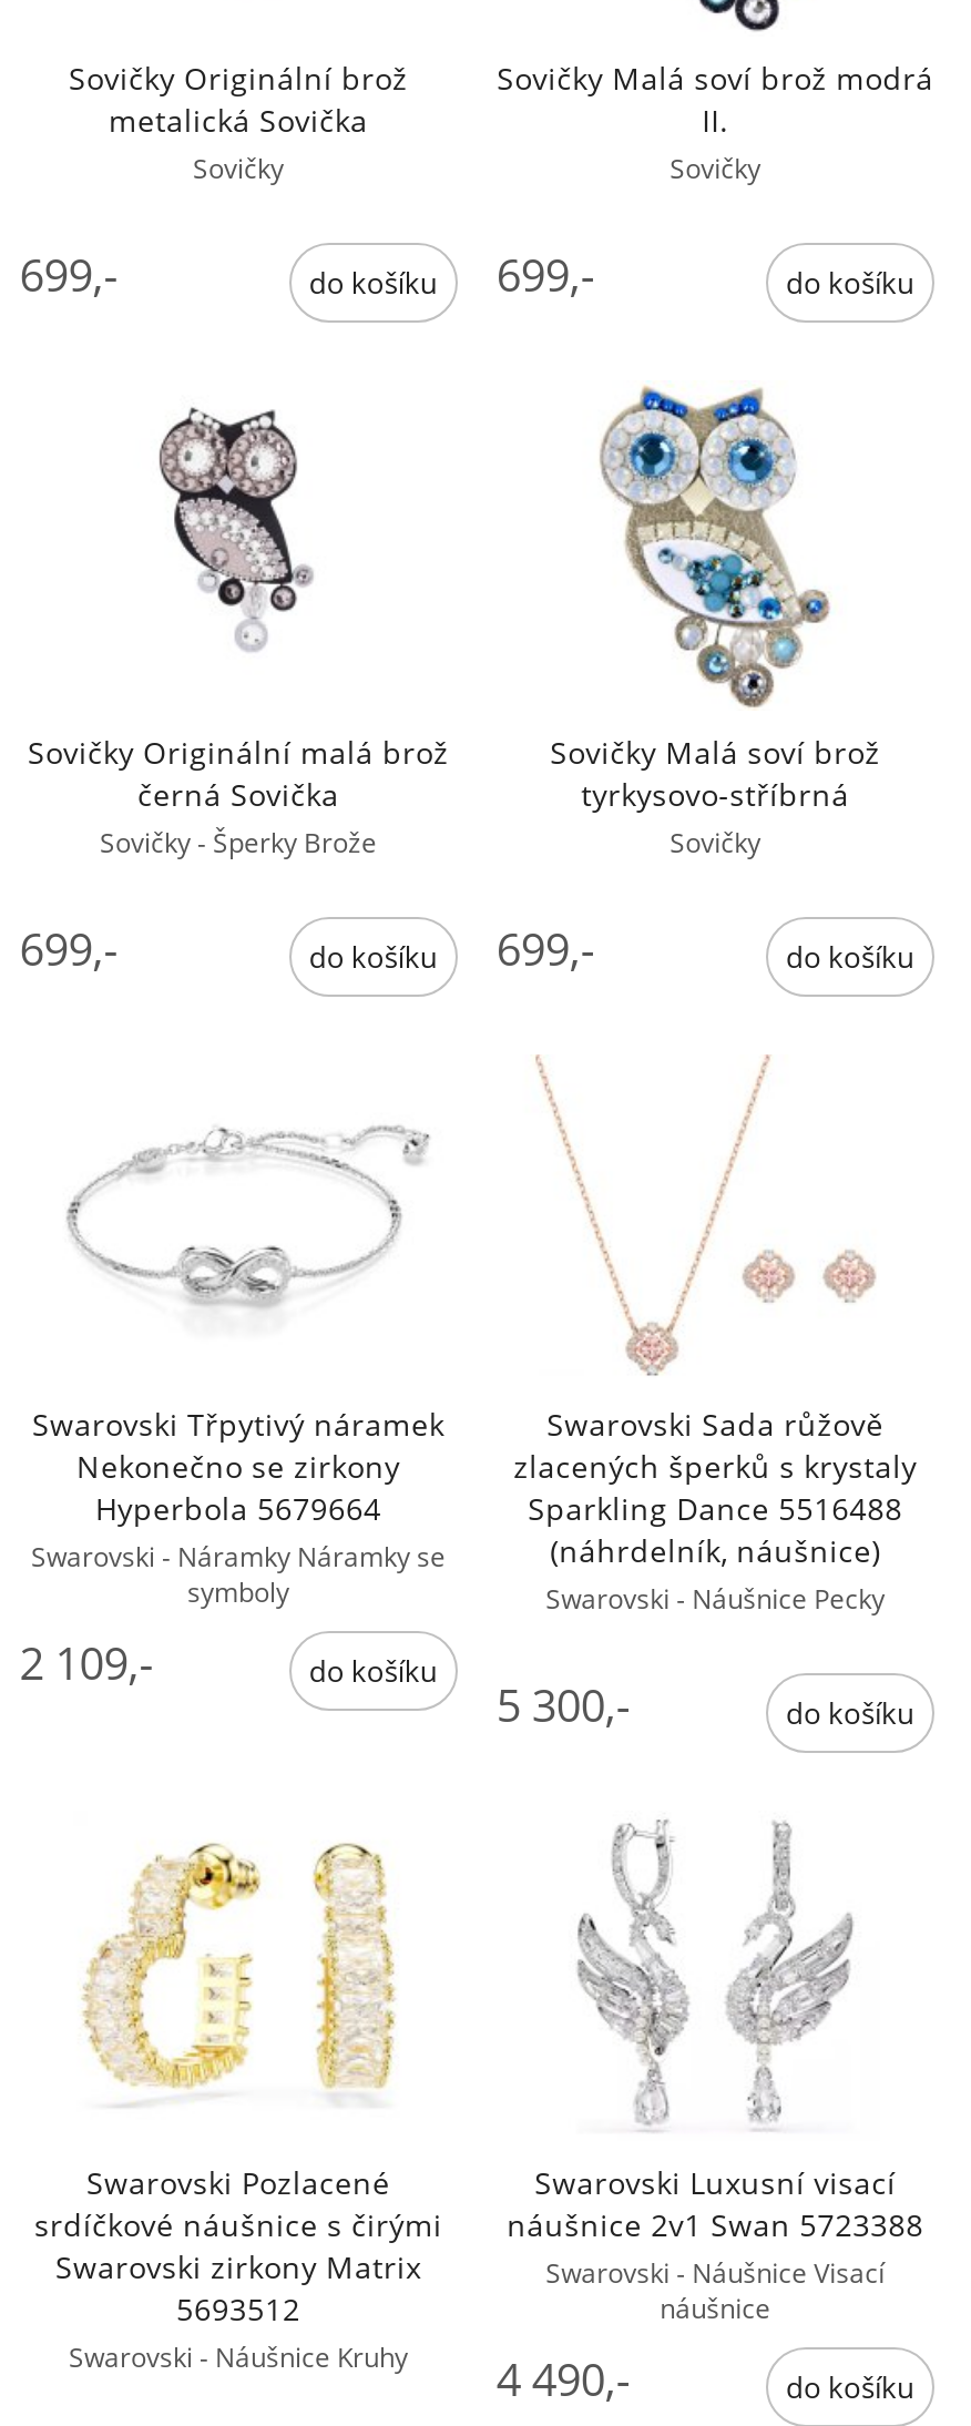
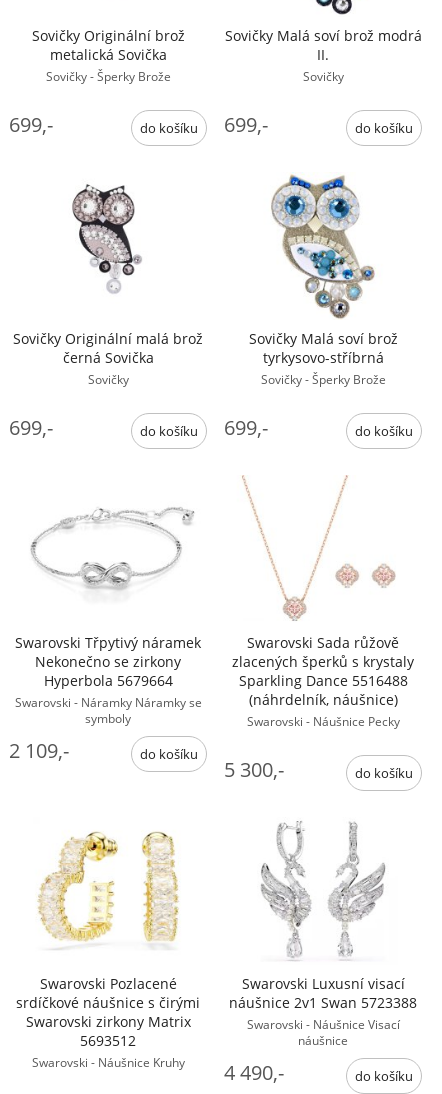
[193,150,284,187] Sovičky -> [45,67,170,84] Sovičky - Šperky Brože
[100,823,377,860] Sovičky - Šperky Brože -> [87,371,128,388] Sovičky
[670,823,761,860] Sovičky -> [261,371,386,388] Sovičky - Šperky Brože

